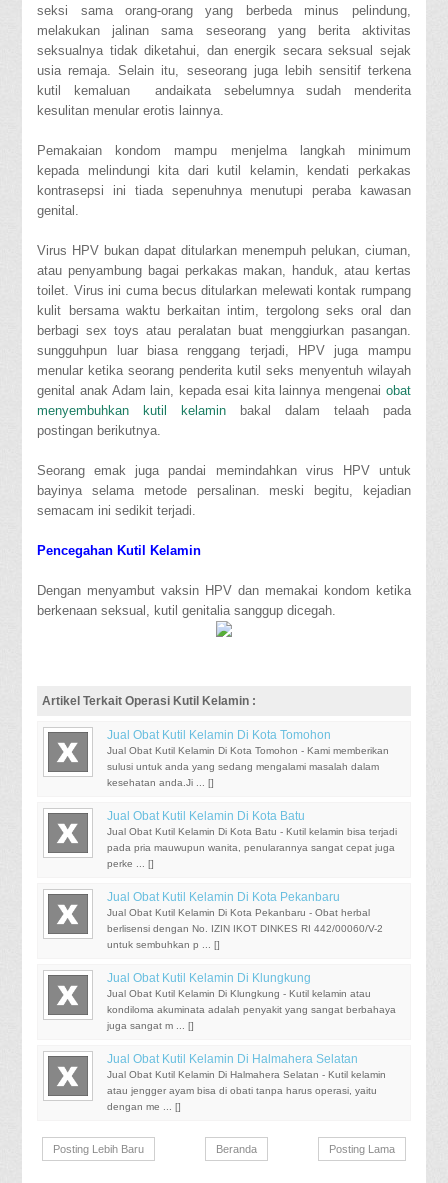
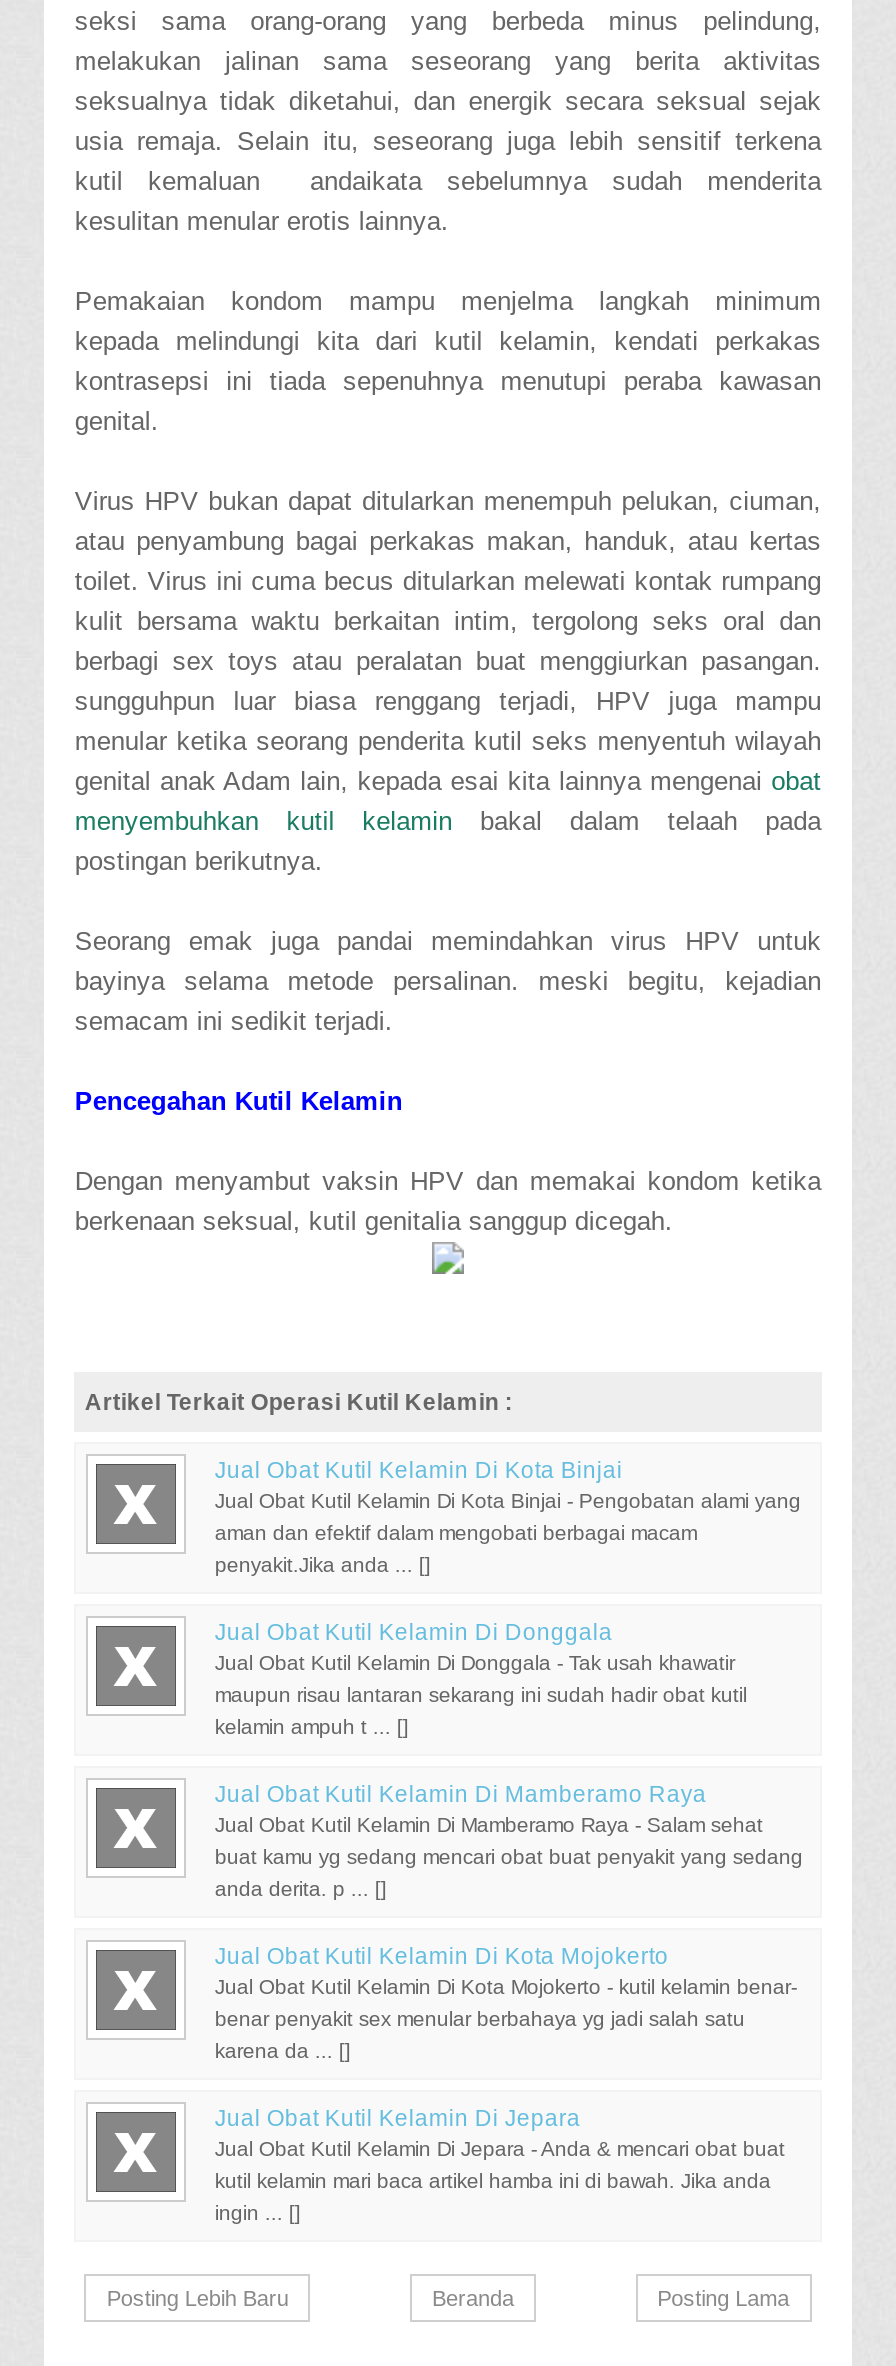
[107,728,389,755] Jual Obat Kutil Kelamin Di Kota Tomohon | Jual Obat Kutil Kelamin Di Kota Tomohon - Kami memberikan -> [215,1457,801,1511] Jual Obat Kutil Kelamin Di Kota Binjai | Jual Obat Kutil Kelamin Di Kota Binjai - Pengobatan alami yang
[107,760,379,771] sulusi untuk anda yang sedang mengalami masalah dalam -> [215,1521,697,1543] aman dan efektif dalam mengobati berbagai macam
[107,776,214,787] kesehatan anda.Ji ... [] -> [215,1553,431,1575] penyakit.Jika anda ... []
[107,809,397,836] Jual Obat Kutil Kelamin Di Kota Batu | Jual Obat Kutil Kelamin Di Kota Batu - Kutil kelamin bisa terjadi -> [215,1619,735,1673] Jual Obat Kutil Kelamin Di Donggala | Jual Obat Kutil Kelamin Di Donggala - Tak usah khawatir
[107,841,395,852] pada pria mauwupun wanita, penularannya sangat cepat juga -> [215,1683,747,1705] maupun risau lantaran sekarang ini sudah hadir obat kutil
[107,857,154,868] perke ... [] -> [215,1715,409,1737] kelamin ampuh t ... []
[107,890,370,917] Jual Obat Kutil Kelamin Di Kota Pekanbaru | Jual Obat Kutil Kelamin Di Kota Pekanbaru - Obat herbal -> [215,1781,763,1835] Jual Obat Kutil Kelamin Di Mamberamo Raya | Jual Obat Kutil Kelamin Di Mamberamo Raya - Salam sehat
[107,922,383,933] berlisensi dengan No. IZIN IKOT DINKES RI 442/00060/V-2 -> [215,1845,803,1867] buat kamu yg sedang mencari obat buat penyakit yang sedang
[107,938,220,949] untuk sembuhkan p ... [] -> [215,1877,387,1899] anda derita. p ... []
[107,971,371,998] Jual Obat Kutil Kelamin Di Klungkung | Jual Obat Kutil Kelamin Di Klungkung - Kutil kelamin atau -> [215,1943,797,1997] Jual Obat Kutil Kelamin Di Kota Mojokerto | Jual Obat Kutil Kelamin Di Kota Mojokerto - kutil kelamin benar-
[107,1003,396,1014] kondiloma akuminata adalah penyakit yang sangat berbahaya -> [215,2007,745,2029] benar penyakit sex menular berbahaya yg jadi salah satu
[107,1019,194,1030] juga sangat m ... [] -> [215,2039,351,2061] karena da ... []
[107,1052,386,1079] Jual Obat Kutil Kelamin Di Halmahera Selatan | Jual Obat Kutil Kelamin Di Halmahera Selatan - Kutil kelamin -> [215,2105,785,2159] Jual Obat Kutil Kelamin Di Jepara | Jual Obat Kutil Kelamin Di Jepara - Anda & mencari obat buat
[107,1084,377,1095] atau jengger ayam bisa di obati tanpa harus operasi, yaitu -> [215,2169,771,2191] kutil kelamin mari baca artikel hamba ini di bawah. Jika anda
[107,1100,181,1111] dengan me ... [] -> [215,2201,301,2223] ingin ... []

